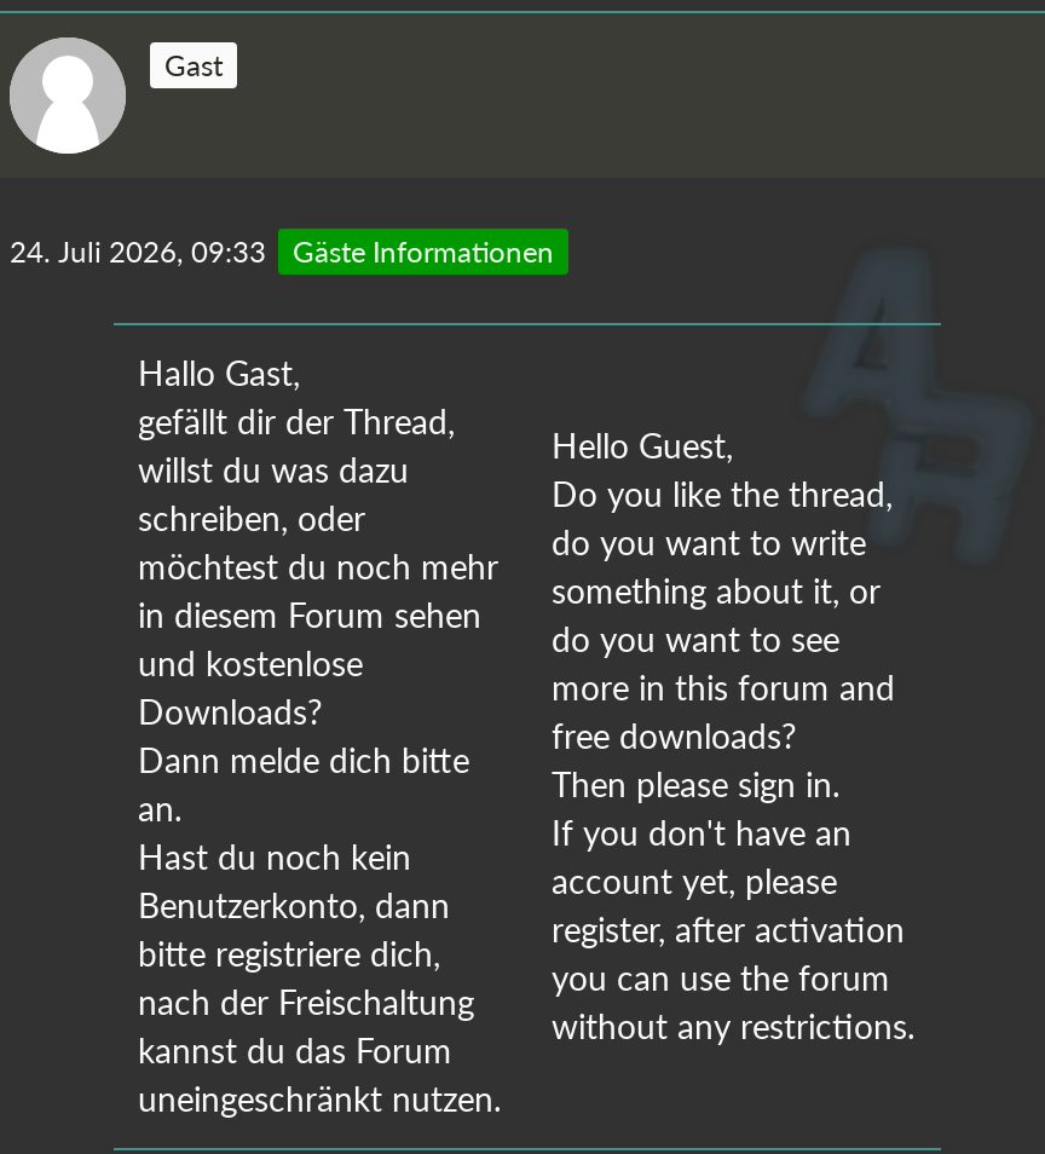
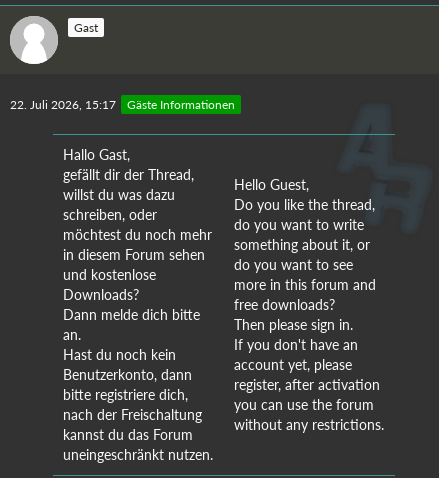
[10,232,554,270] 24. Juli 2026, 09:33 Gäste Informationen -> [10,97,235,112] 22. Juli 2026, 15:17 Gäste Informationen

